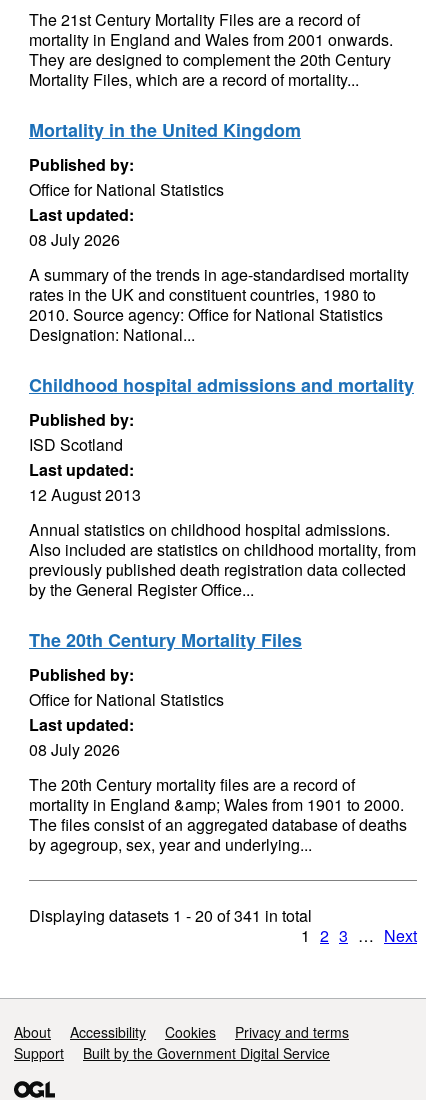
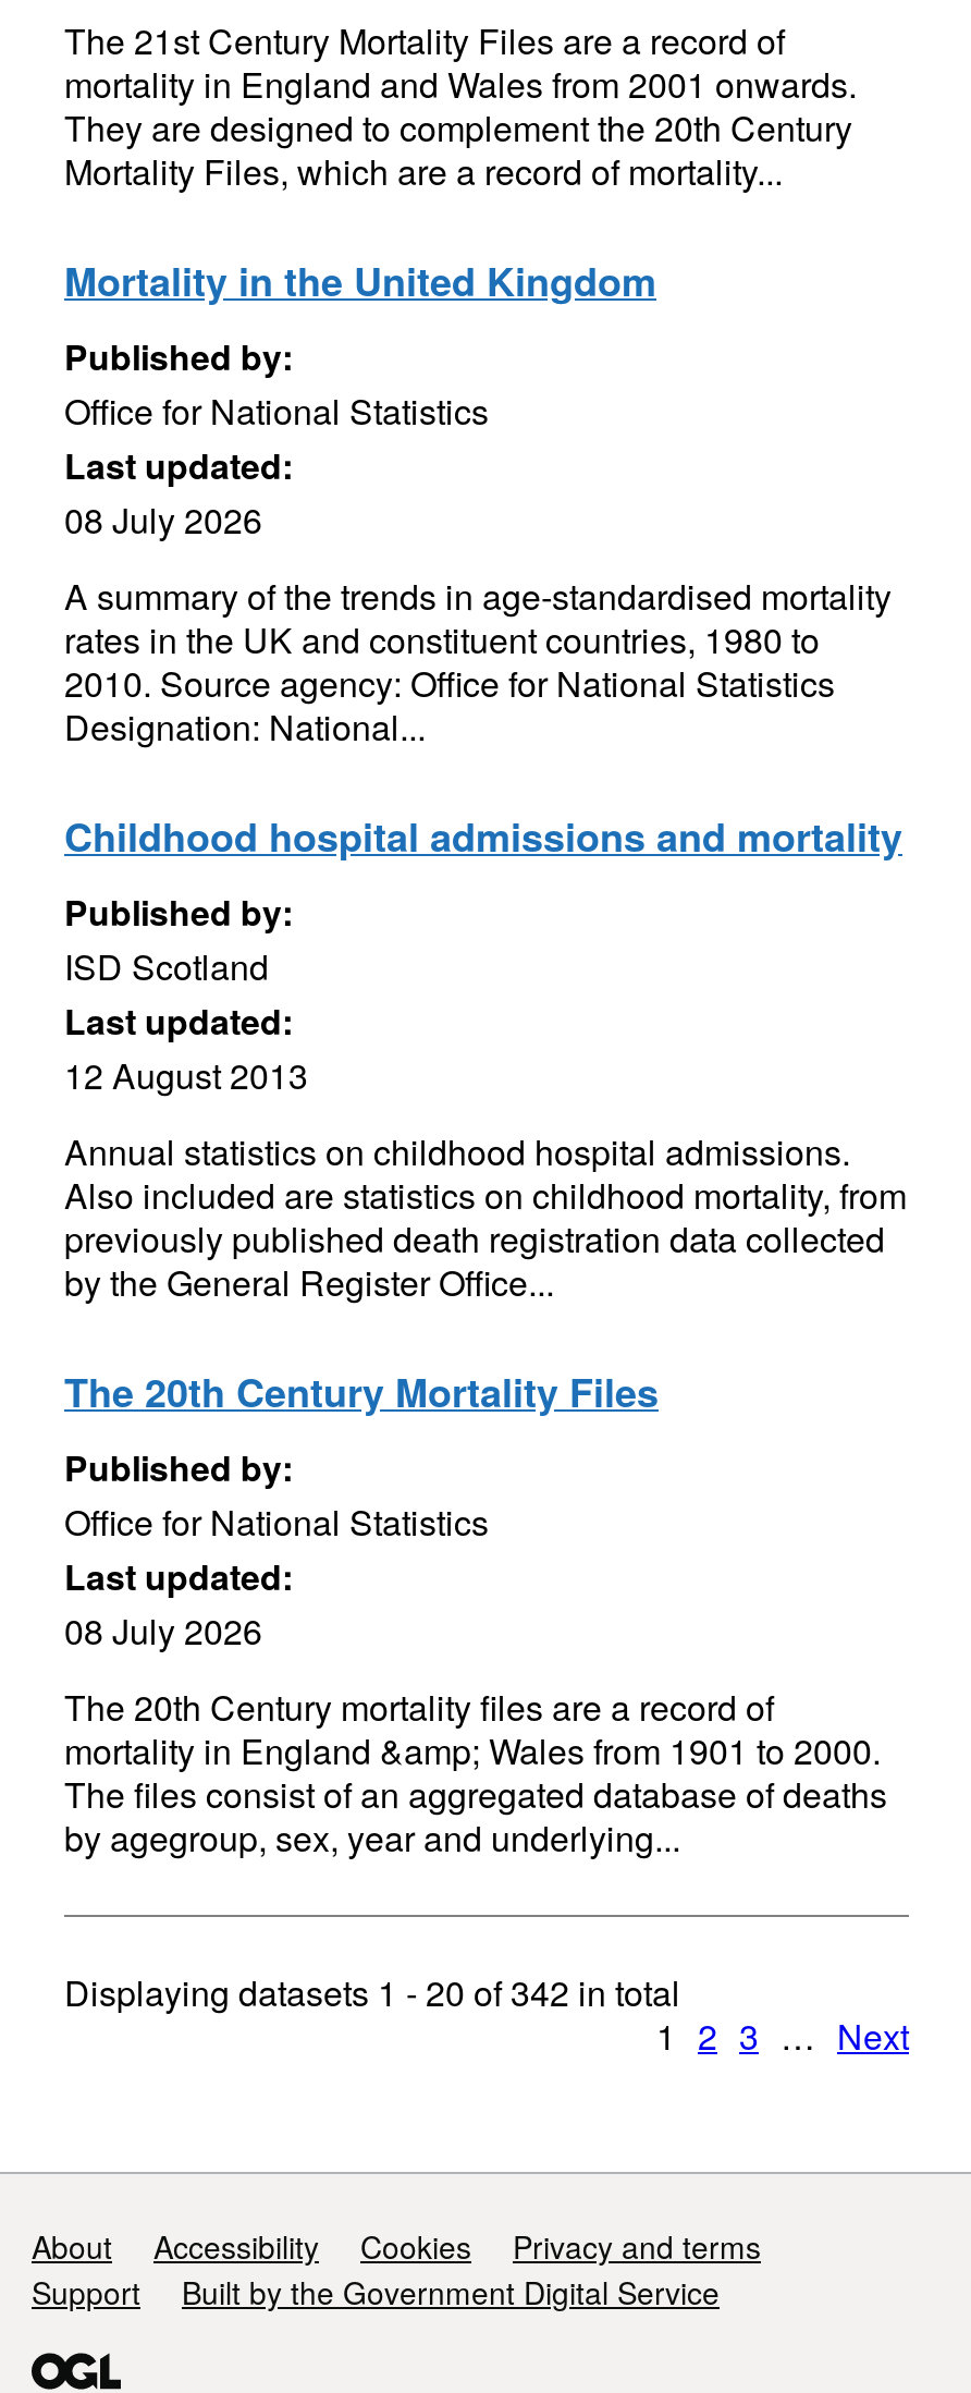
[29,904,312,927] Displaying datasets 1 - 20 of 341 in total -> [64,1967,680,2017] Displaying datasets 1 - 20 of 342 in total

